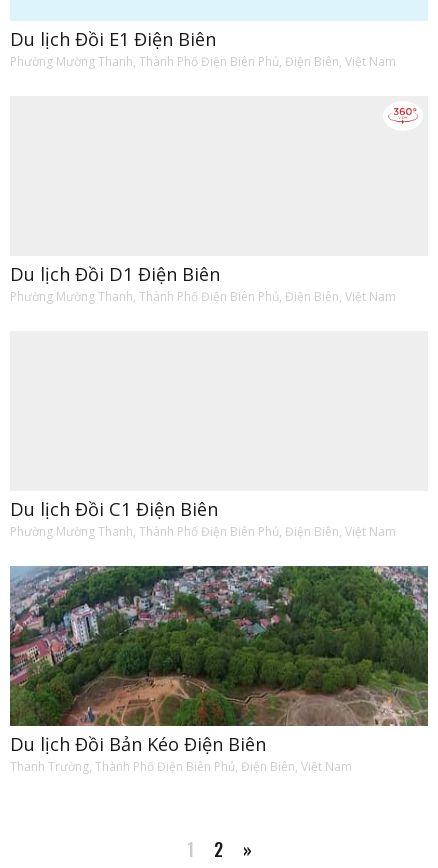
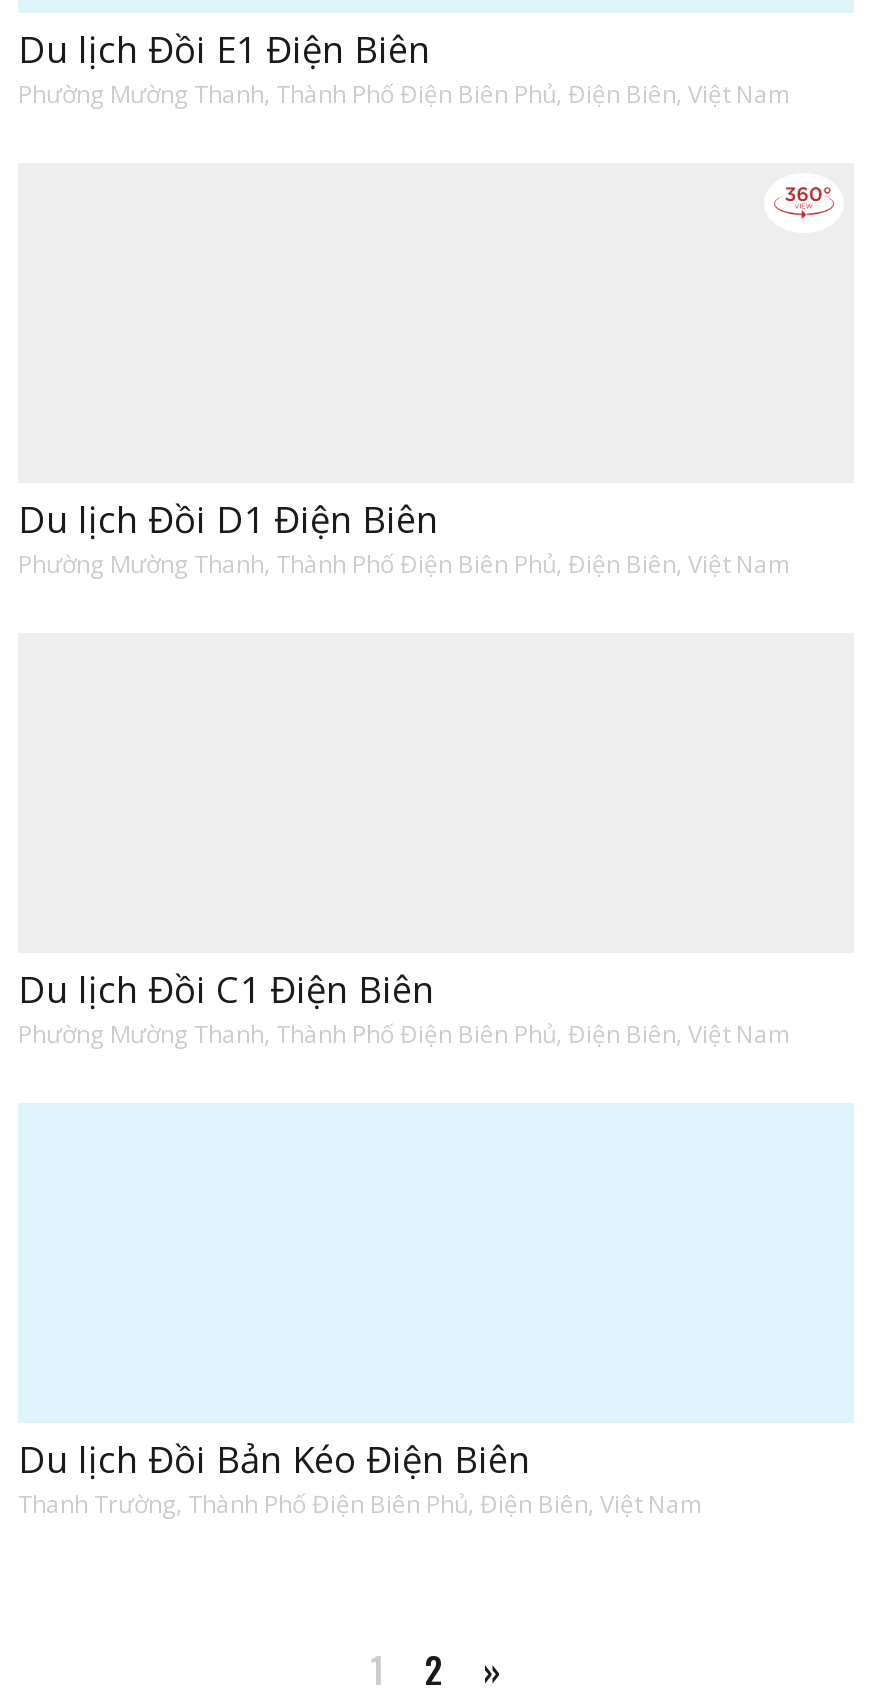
[9,565,429,727] [image] -> none

